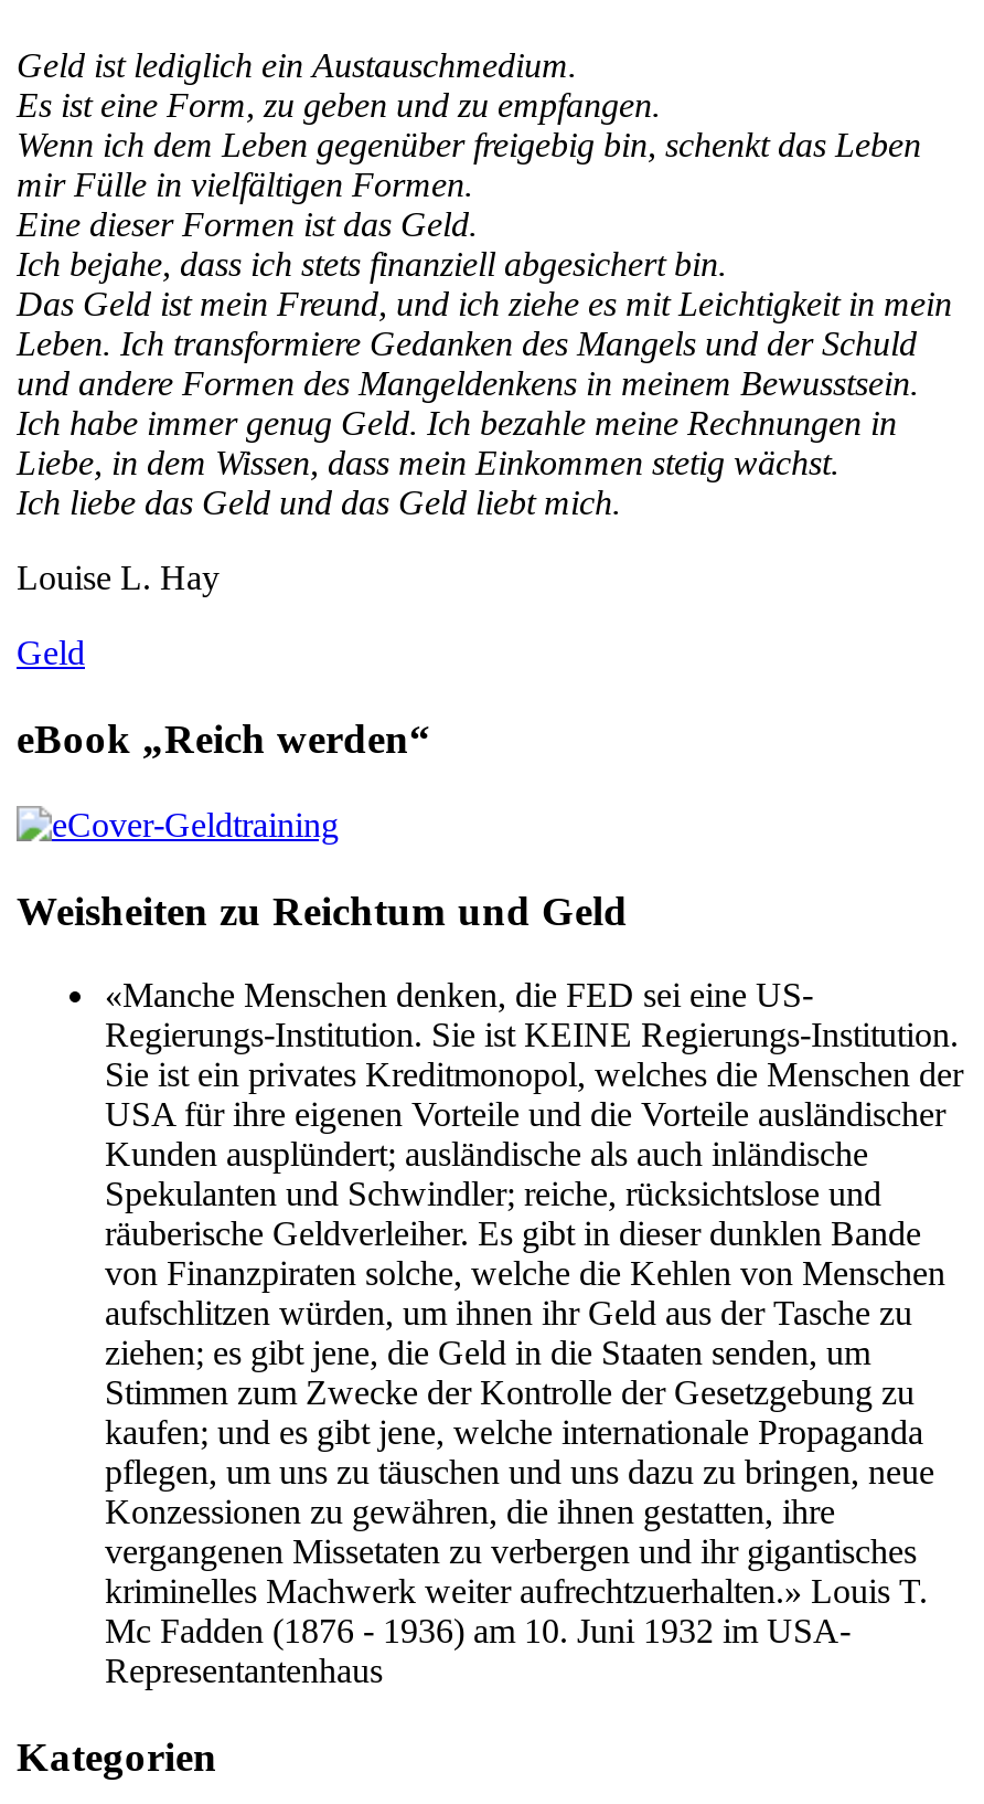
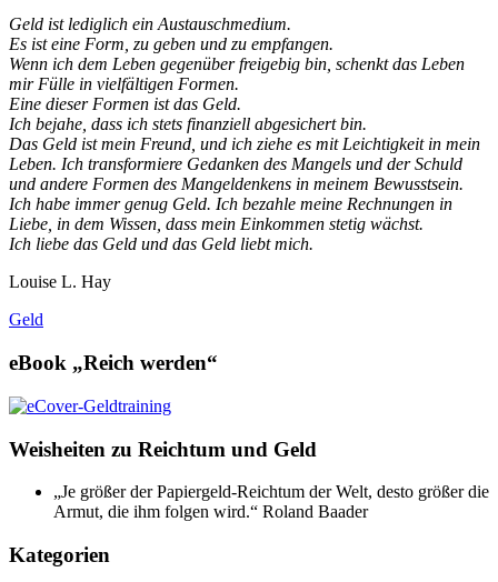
[105,977,963,1690] «Manche Menschen denken, die FED sei eine US- | Regierungs-Institution. Sie ist KEINE Regierungs-Institution. | Sie ist ein privates Kreditmonopol, welches die Menschen der | USA für ihre eigenen Vorteile und die Vorteile ausländischer | Kunden ausplündert; ausländische als auch inländische | Spekulanten und Schwindler; reiche, rücksichtslose und | räuberische Geldverleiher. Es gibt in dieser dunklen Bande | von Finanzpiraten solche, welche die Kehlen von Menschen | aufschlitzen würden, um ihnen ihr Geld aus der Tasche zu | ziehen; es gibt jene, die Geld in die Staaten senden, um | Stimmen zum Zwecke der Kontrolle der Gesetzgebung zu | kaufen; und es gibt jene, welche internationale Propaganda | pflegen, um uns zu täuschen und uns dazu zu bringen, neue | Konzessionen zu gewähren, die ihnen gestatten, ihre | vergangenen Missetaten zu verbergen und ihr gigantisches | kriminelles Machwerk weiter aufrechtzuerhalten.» Louis T. | Mc Fadden (1876 - 1936) am 10. Juni 1932 im USA- | Representantenhaus -> [53,482,489,521] „Je größer der Papiergeld-Reichtum der Welt, desto größer die | Armut, die ihm folgen wird.“Roland Baader

